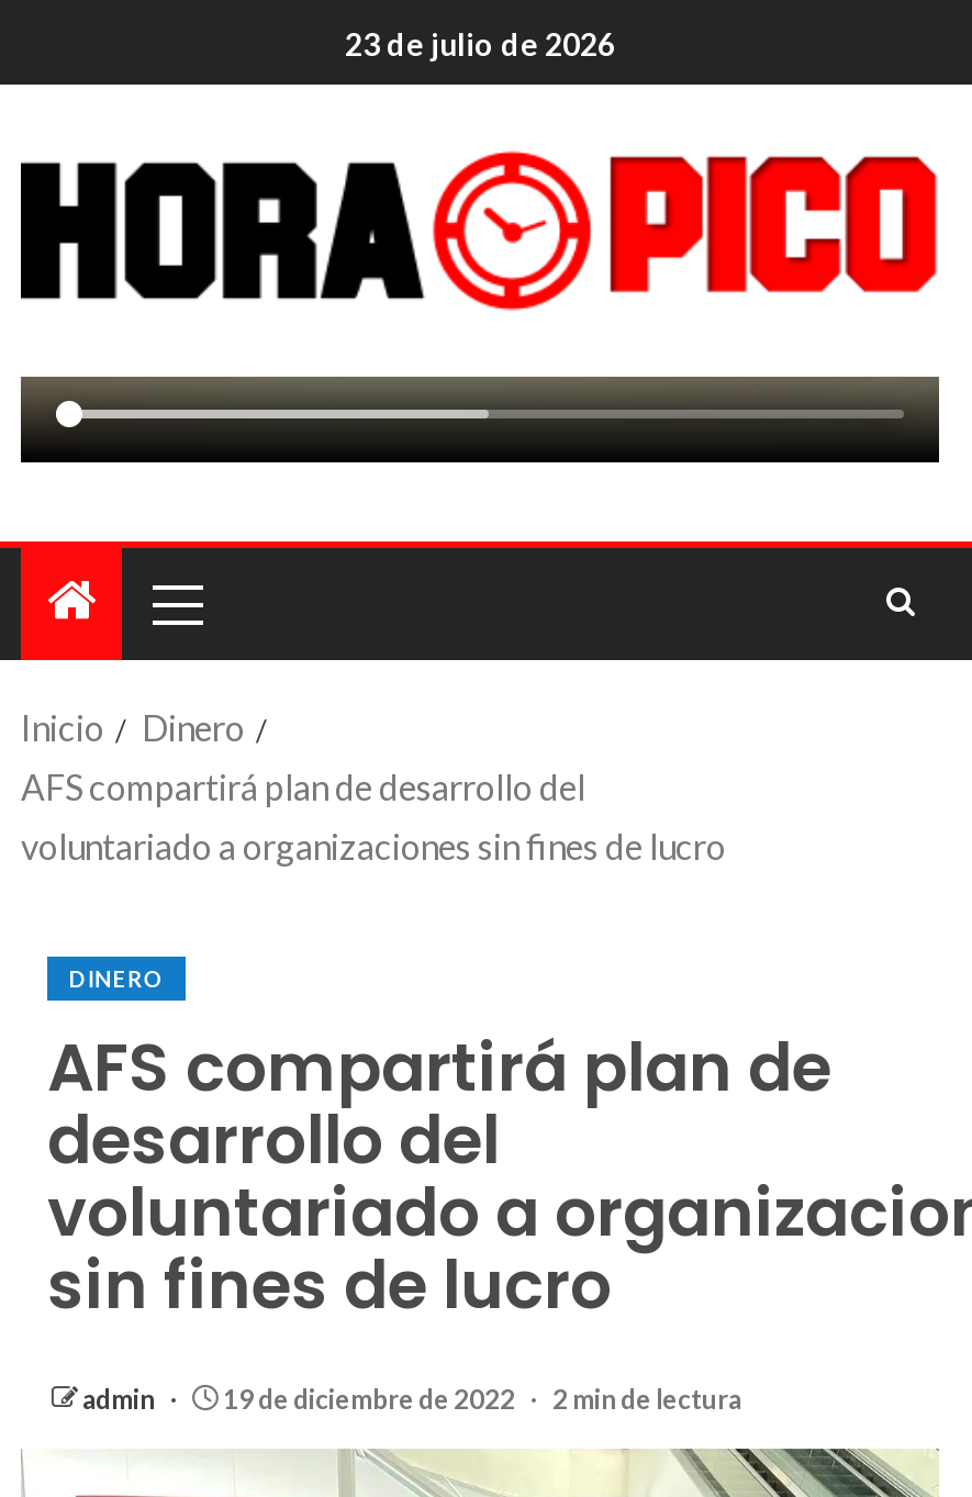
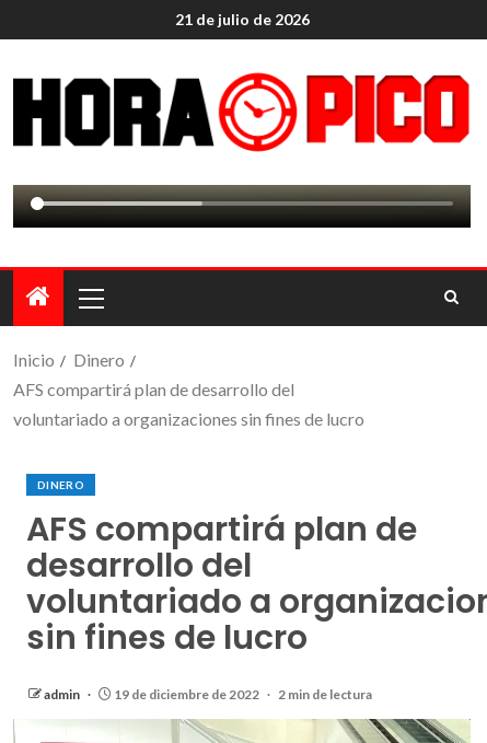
[345,25,615,63] 23 de julio de 2026 -> [175,10,309,28] 21 de julio de 2026

